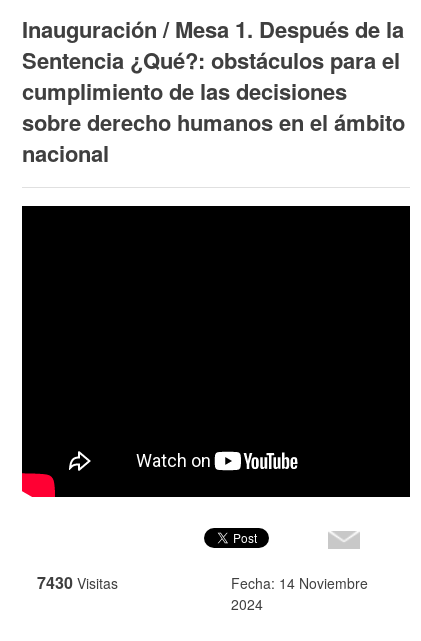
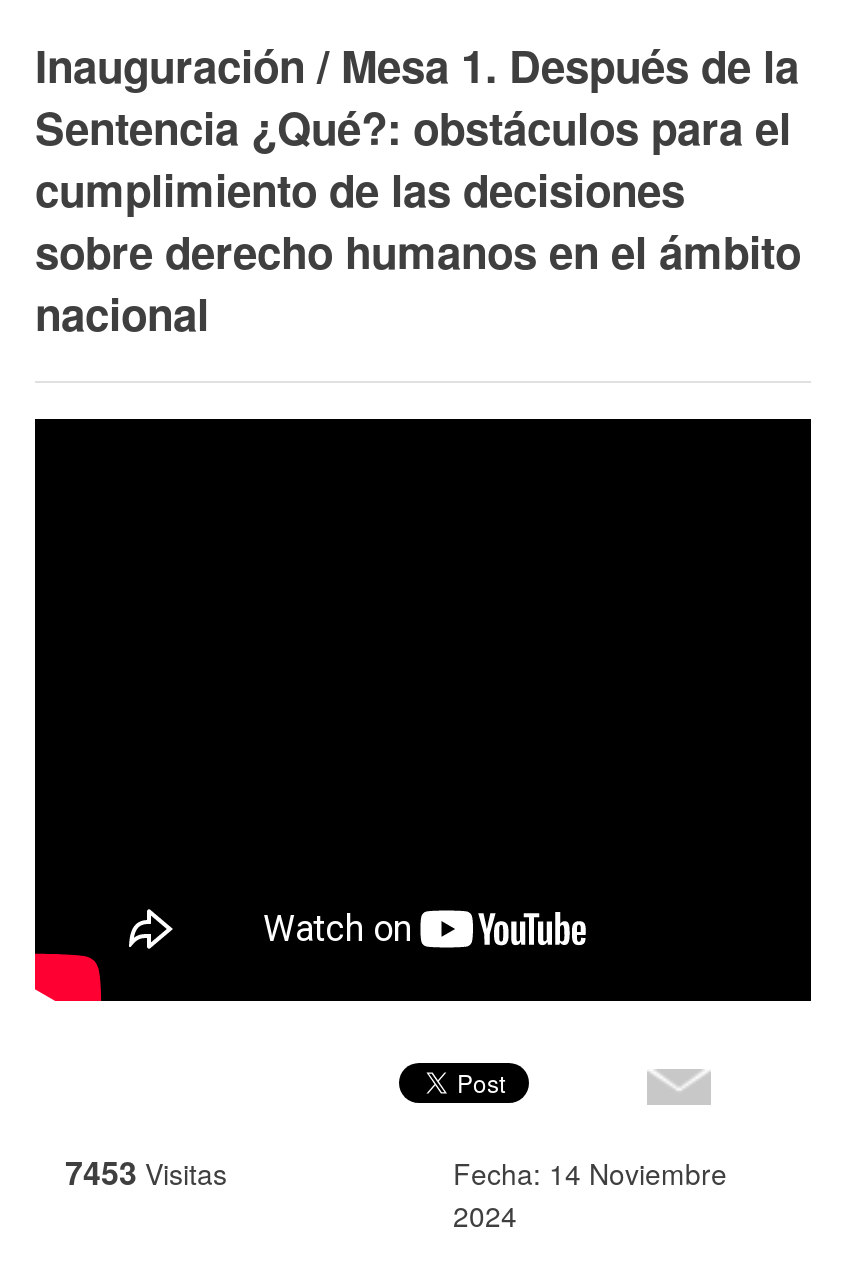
[37,571,118,594] 7430 Visitas -> [65,1149,227,1195] 7453 Visitas

